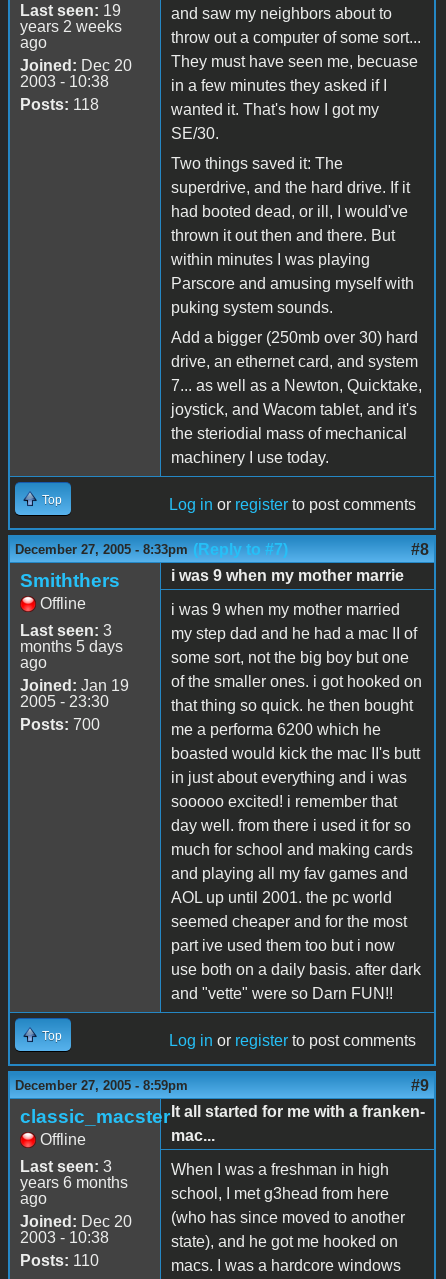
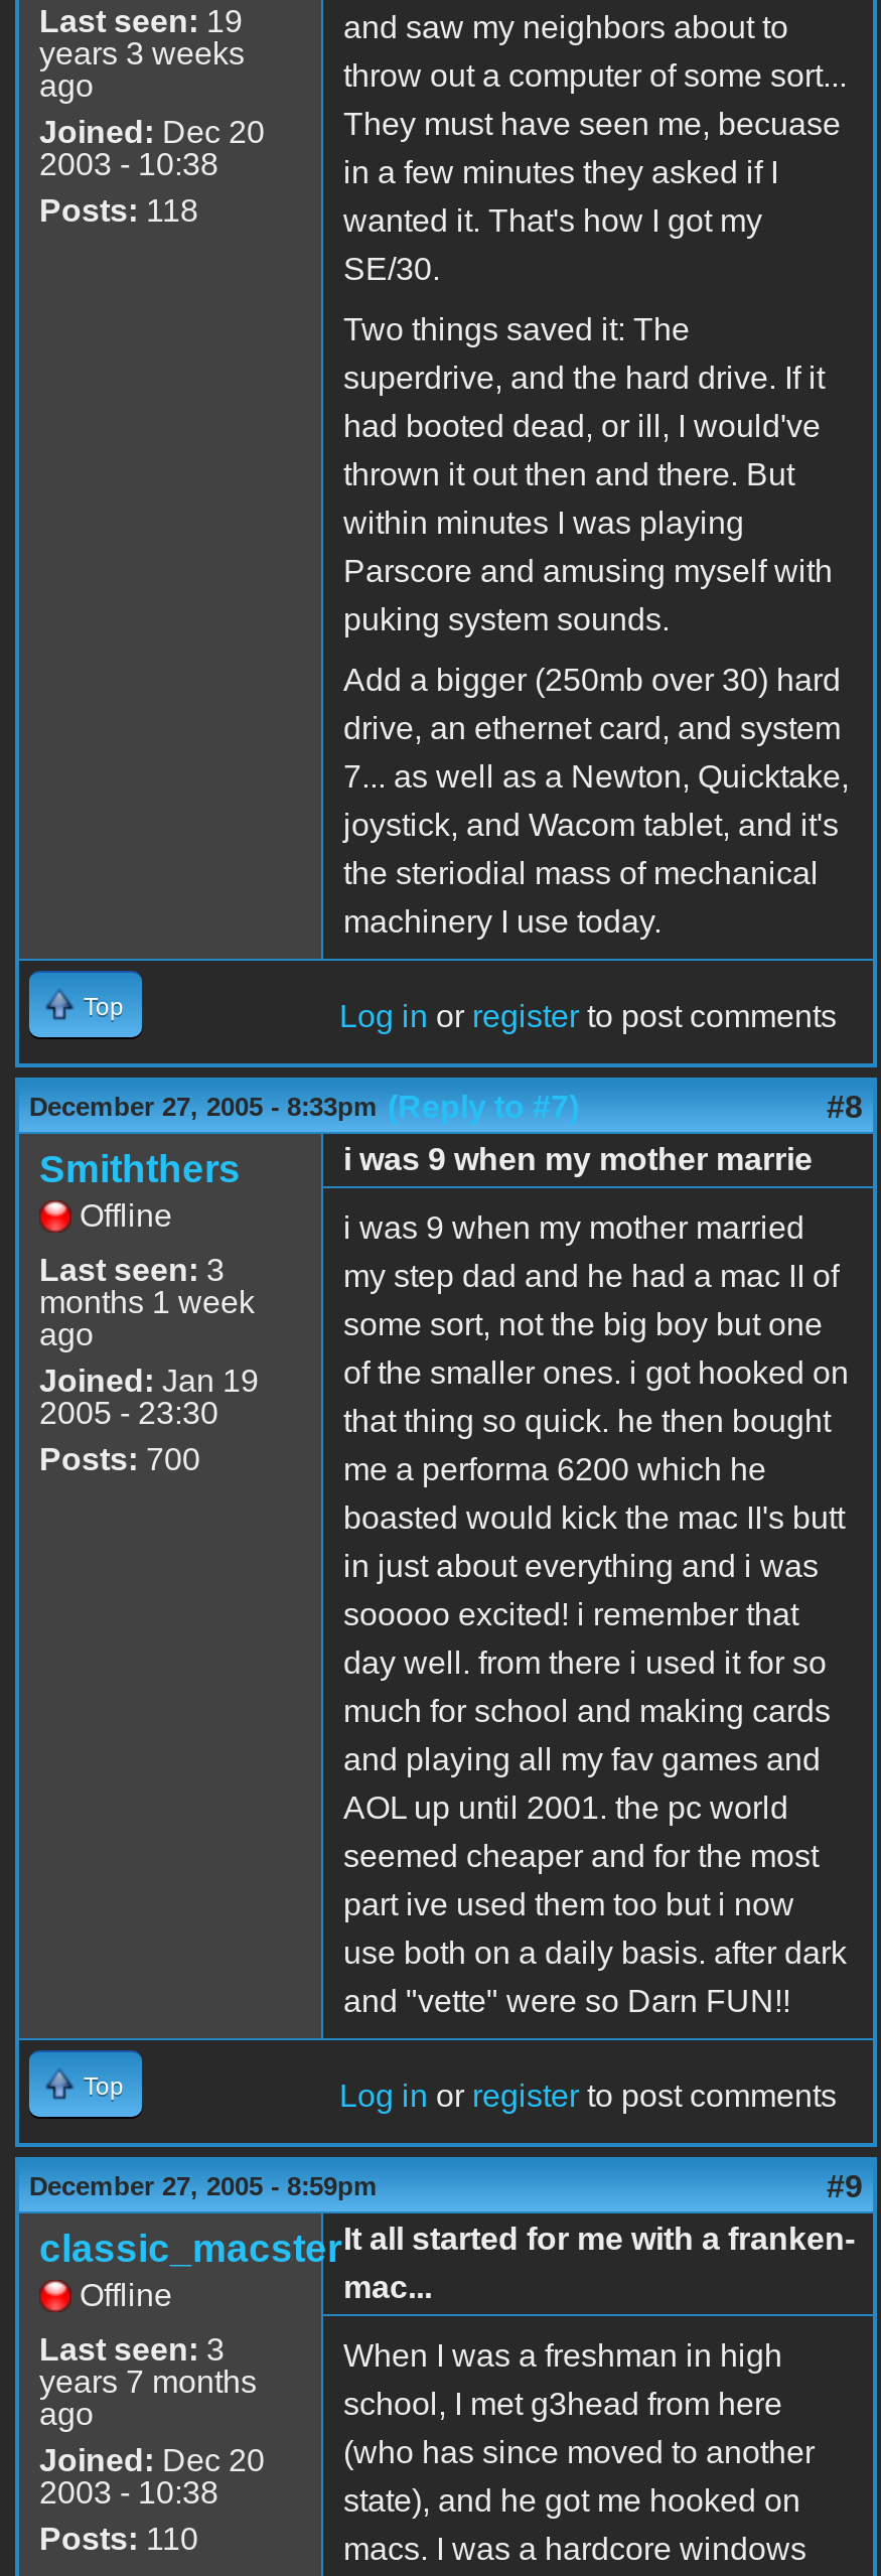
[20,18,122,35] years 2 weeks -> [39,36,245,70] years 3 weeks
[20,638,123,655] months 5 days -> [39,1285,255,1319] months 1 week
[20,1174,128,1191] years 6 months -> [39,2364,257,2399] years 7 months

